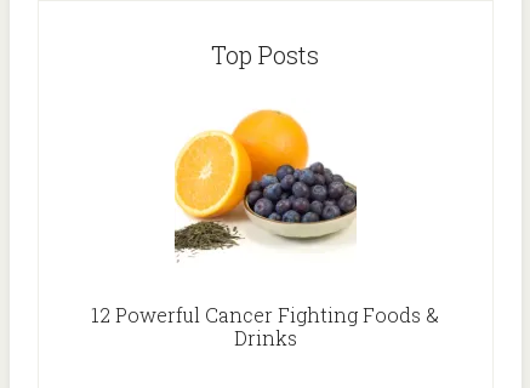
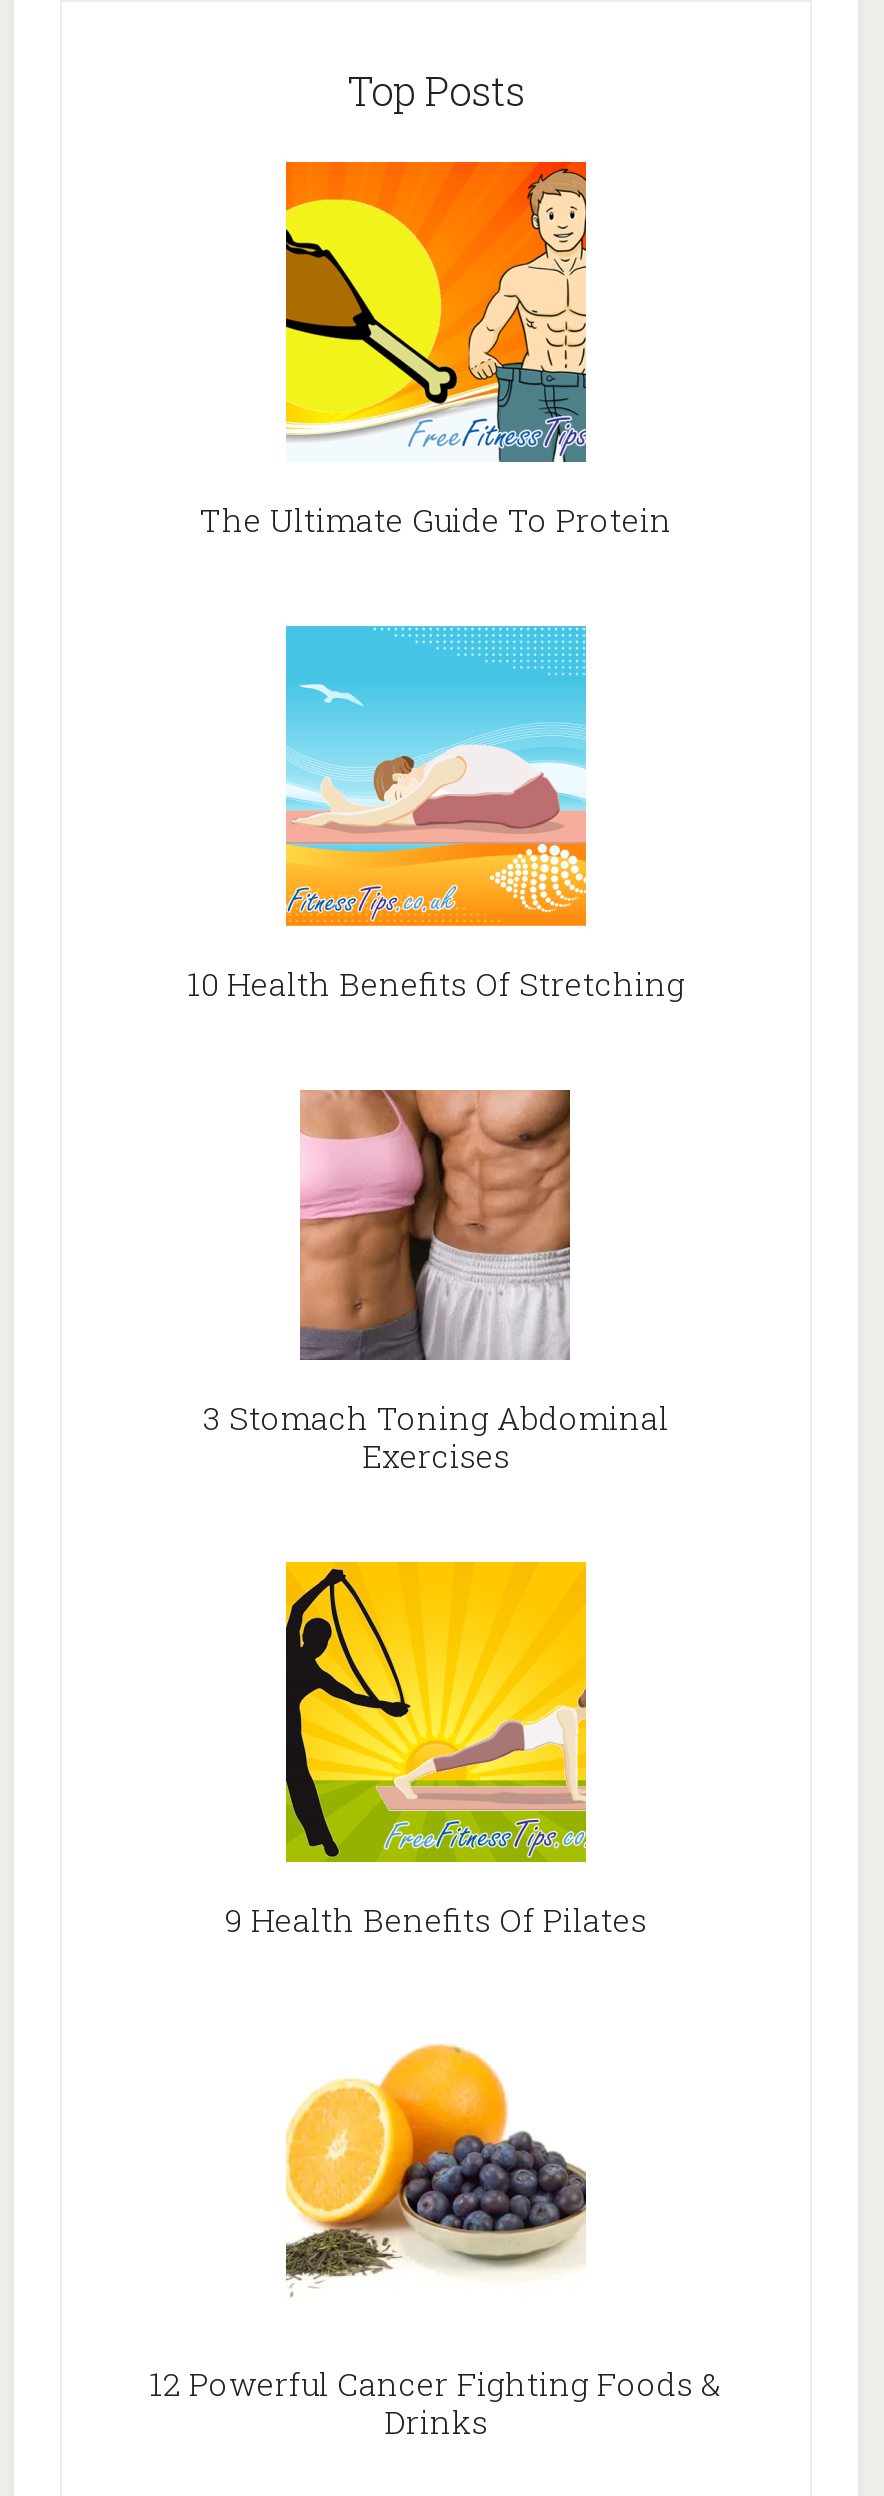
none -> [187,624,685,1004] [image] | 10 Health Benefits Of Stretching
none -> [200,160,672,540] [image] | The Ultimate Guide To Protein
none -> [203,1088,669,1476] [image] | 3 Stomach Toning Abdominal | Exercises
none -> [225,1560,647,1940] [image] | 9 Health Benefits Of Pilates

